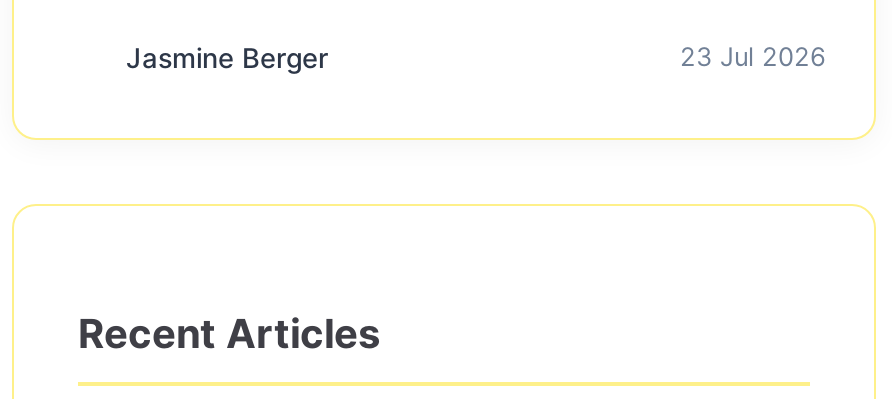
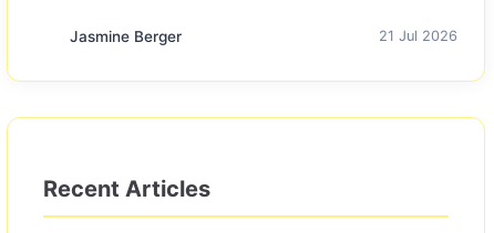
[680,43,826,73] 23 Jul 2026 -> [379,28,457,45] 21 Jul 2026

